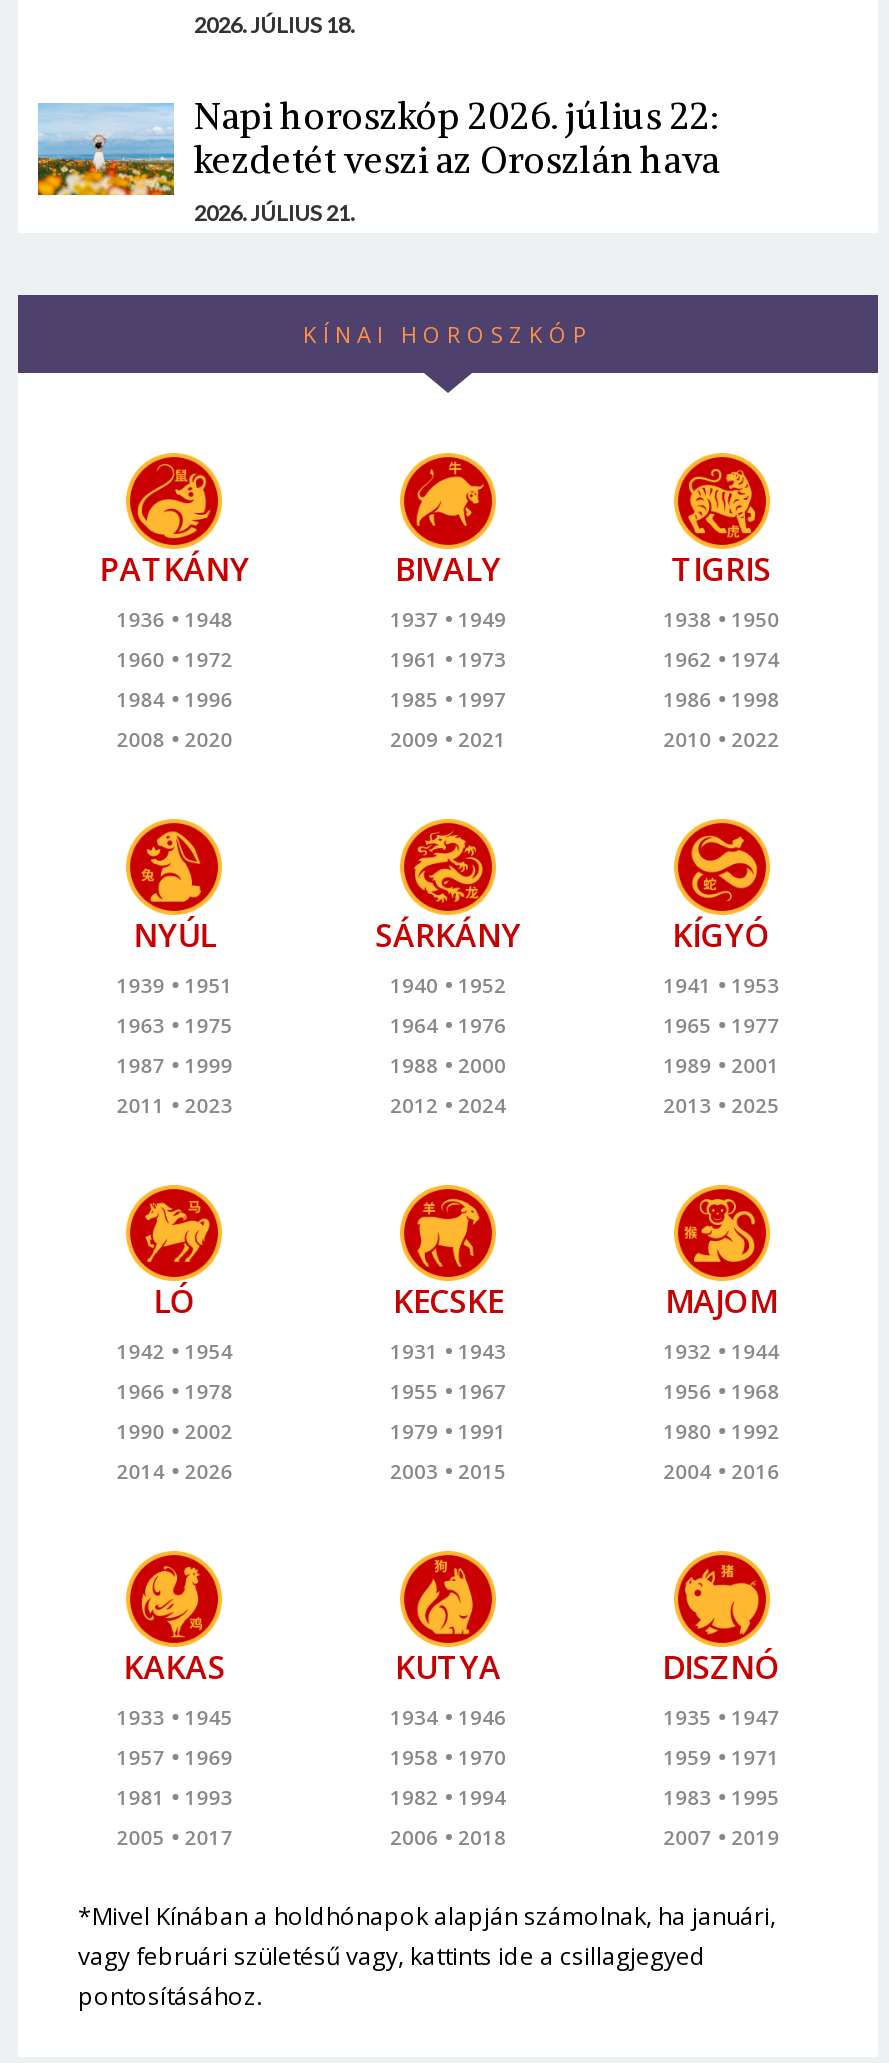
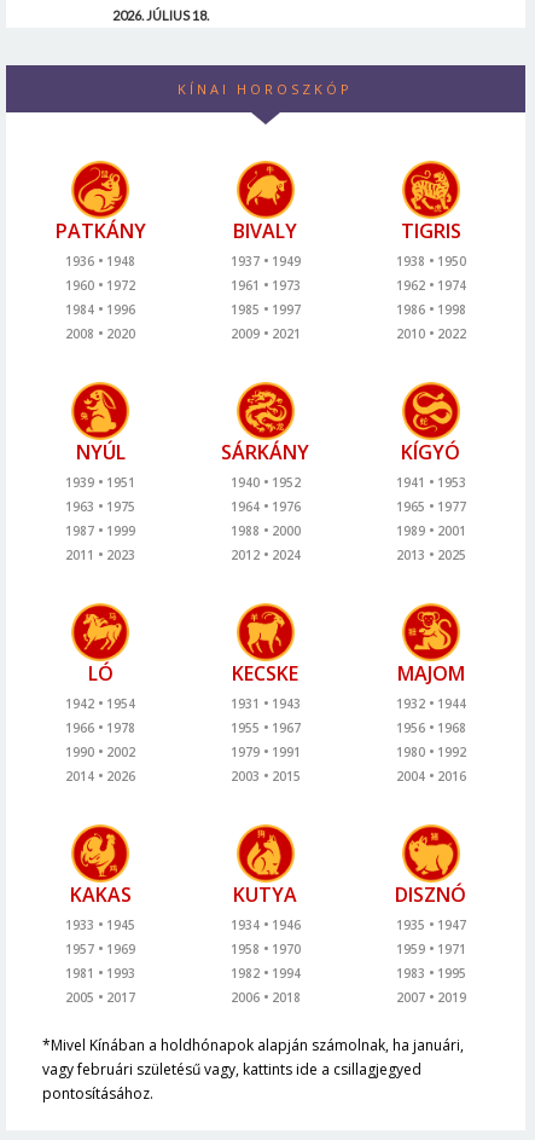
[36,94,720,226] [image] | Napi horoszkóp 2026. július 22: | kezdetét veszi az Oroszlán hava | 2026. JÚLIUS 21. -> none

